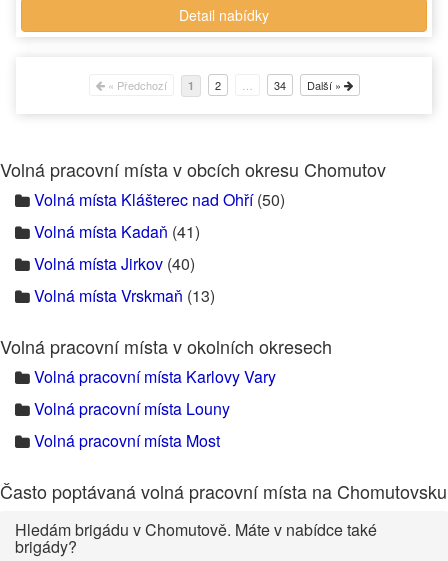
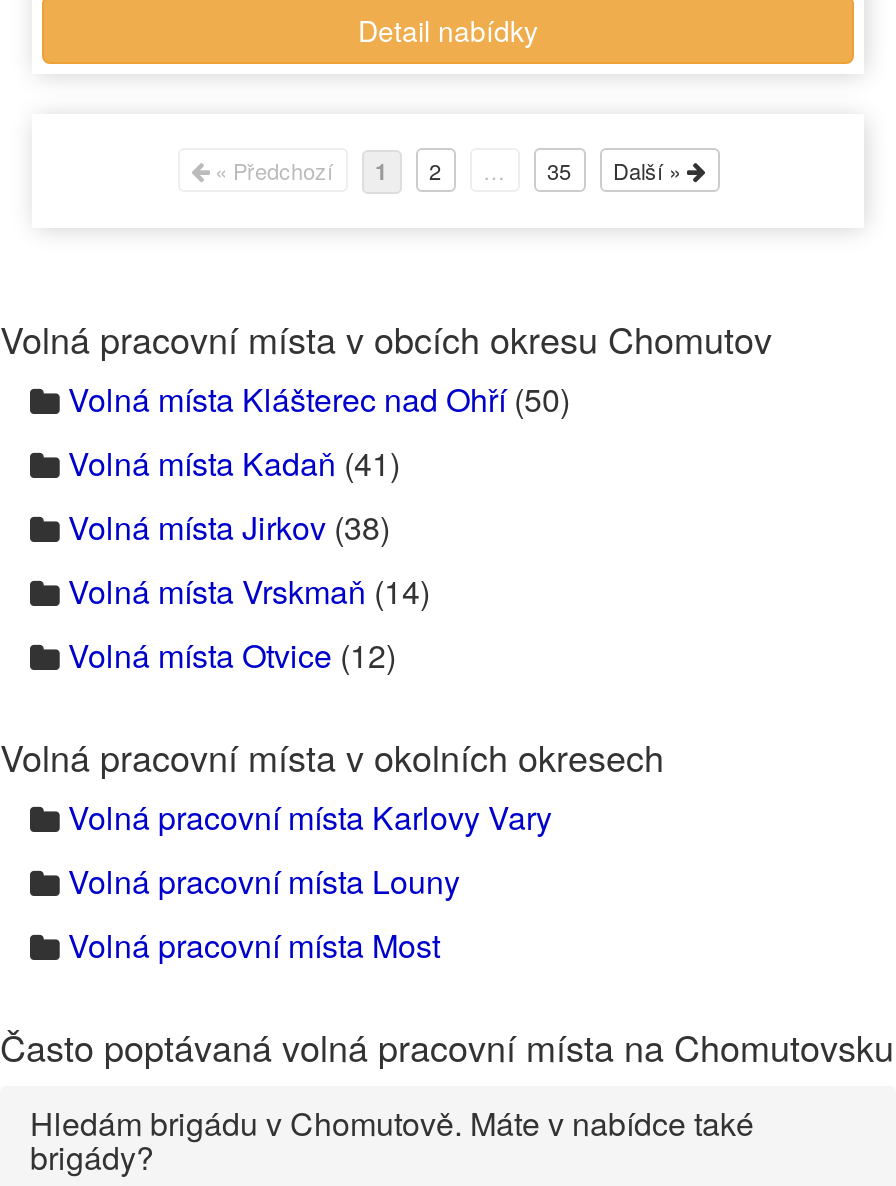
[273,77,285,93] 34 -> [547,154,571,186] 35
[34,252,215,307] Volná místa Jirkov (40) | Volná místa Vrskmaň (13) -> [68,504,430,678] Volná místa Jirkov (38) | Volná místa Vrskmaň (14) | Volná místa Otvice (12)

